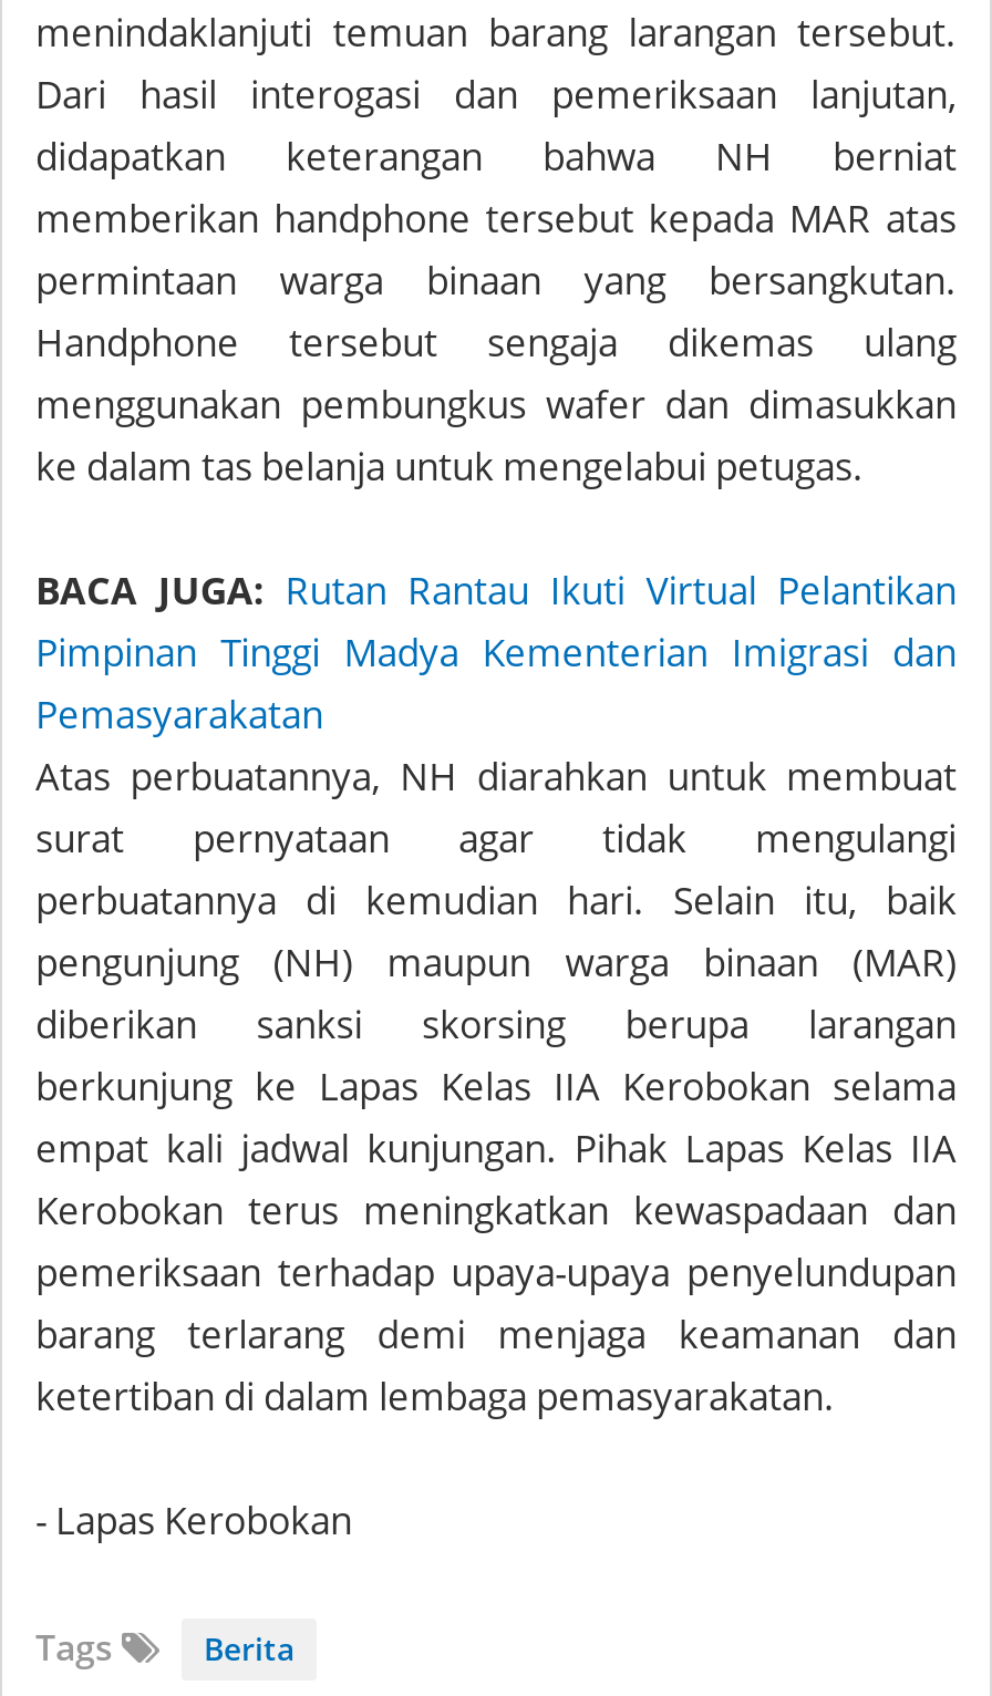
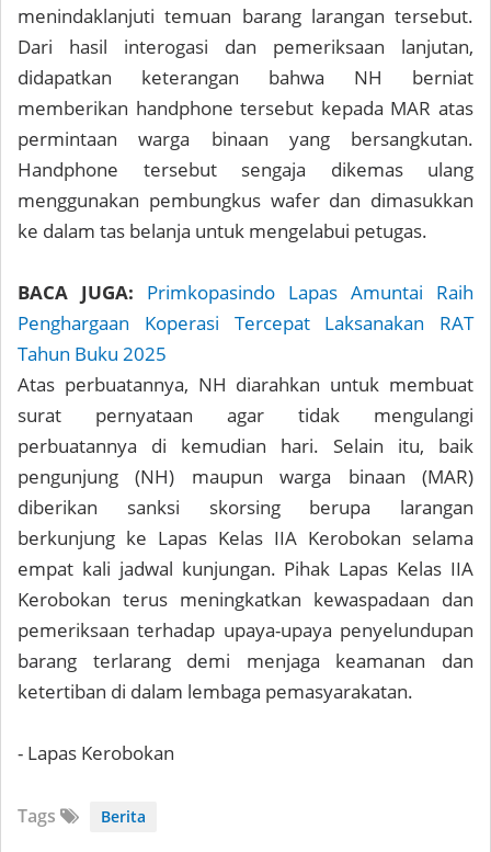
[35,565,957,740] BACA JUGA: Rutan Rantau Ikuti Virtual Pelantikan | Pimpinan Tinggi Madya Kementerian Imigrasi dan | Pemasyarakatan -> [18,280,473,366] BACA JUGA: Primkopasindo Lapas Amuntai Raih | Penghargaan Koperasi Tercepat Laksanakan RAT | Tahun Buku 2025

